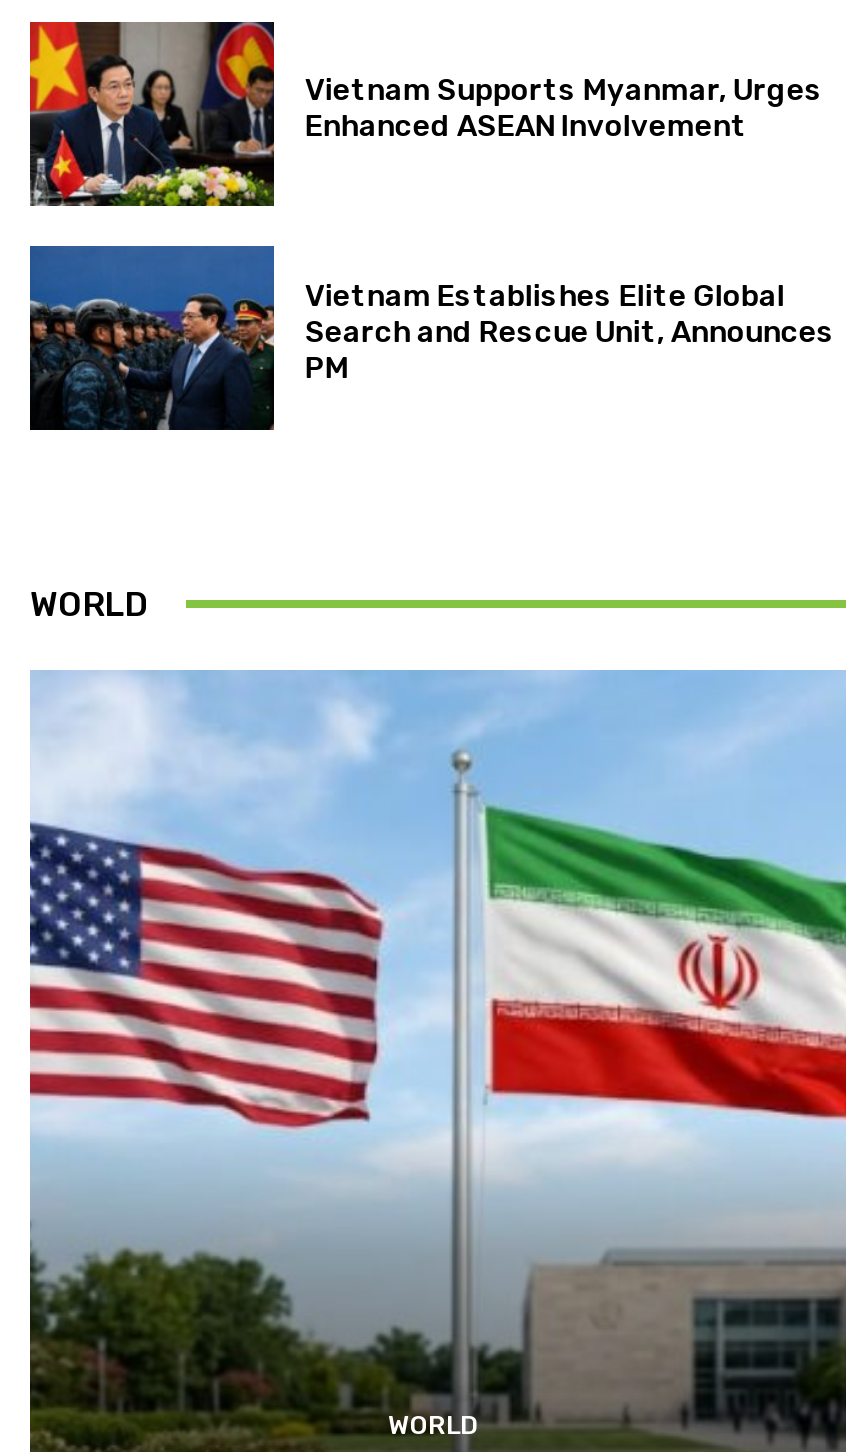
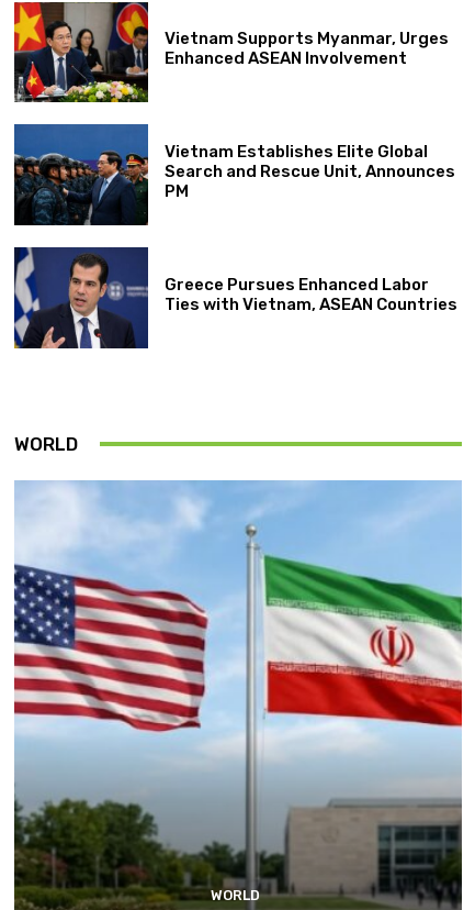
none -> [13,247,458,349] [image] | Greece Pursues Enhanced Labor | Ties with Vietnam, ASEAN Countries

